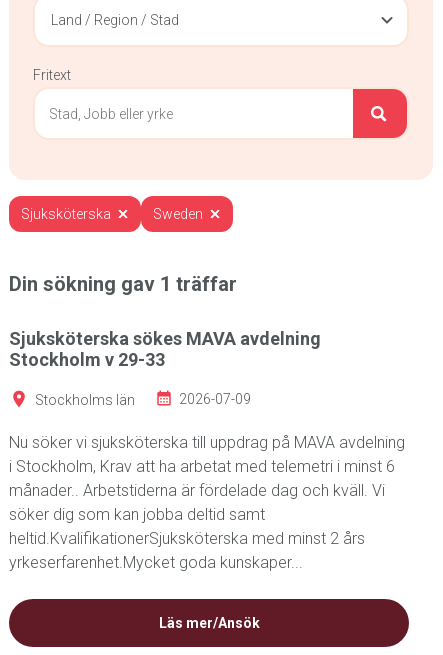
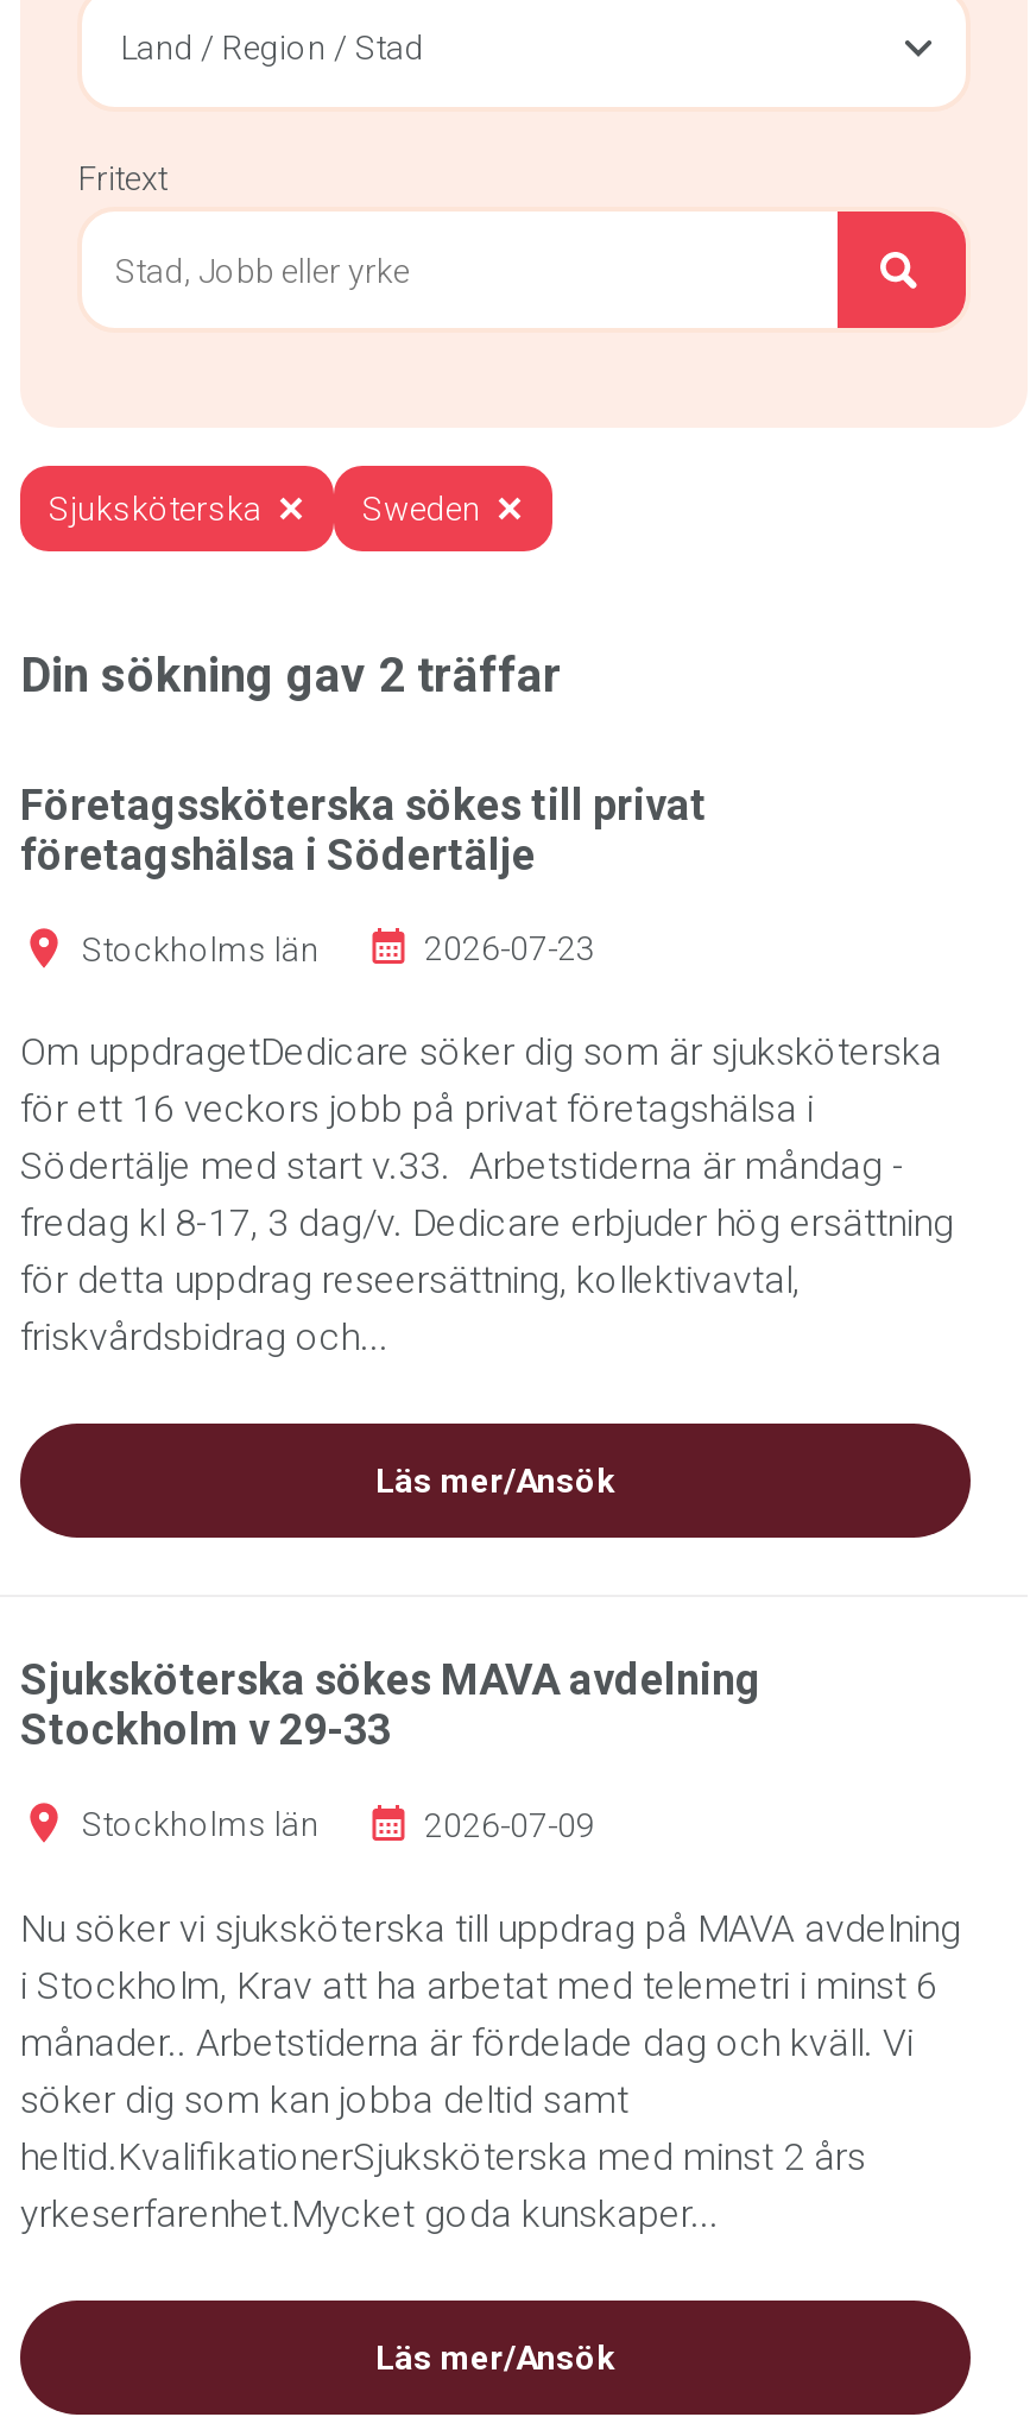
[9,272,237,296] Din sökning gav 1 träffar -> [20,646,954,1500] Din sökning gav 2 träffar | Företagssköterska sökes till privat | företagshälsa i Södertälje | Stockholms län | 2026-07-23 | Om uppdragetDedicare söker dig som är sjuksköterska | för ett 16 veckors jobb på privat företagshälsa i | Södertälje med start v.33. Arbetstiderna är måndag - | fredag kl 8-17, 3 dag/v. Dedicare erbjuder hög ersättning | för detta uppdrag reseersättning, kollektivavtal, | friskvårdsbidrag och... | Läs mer/Ansök

